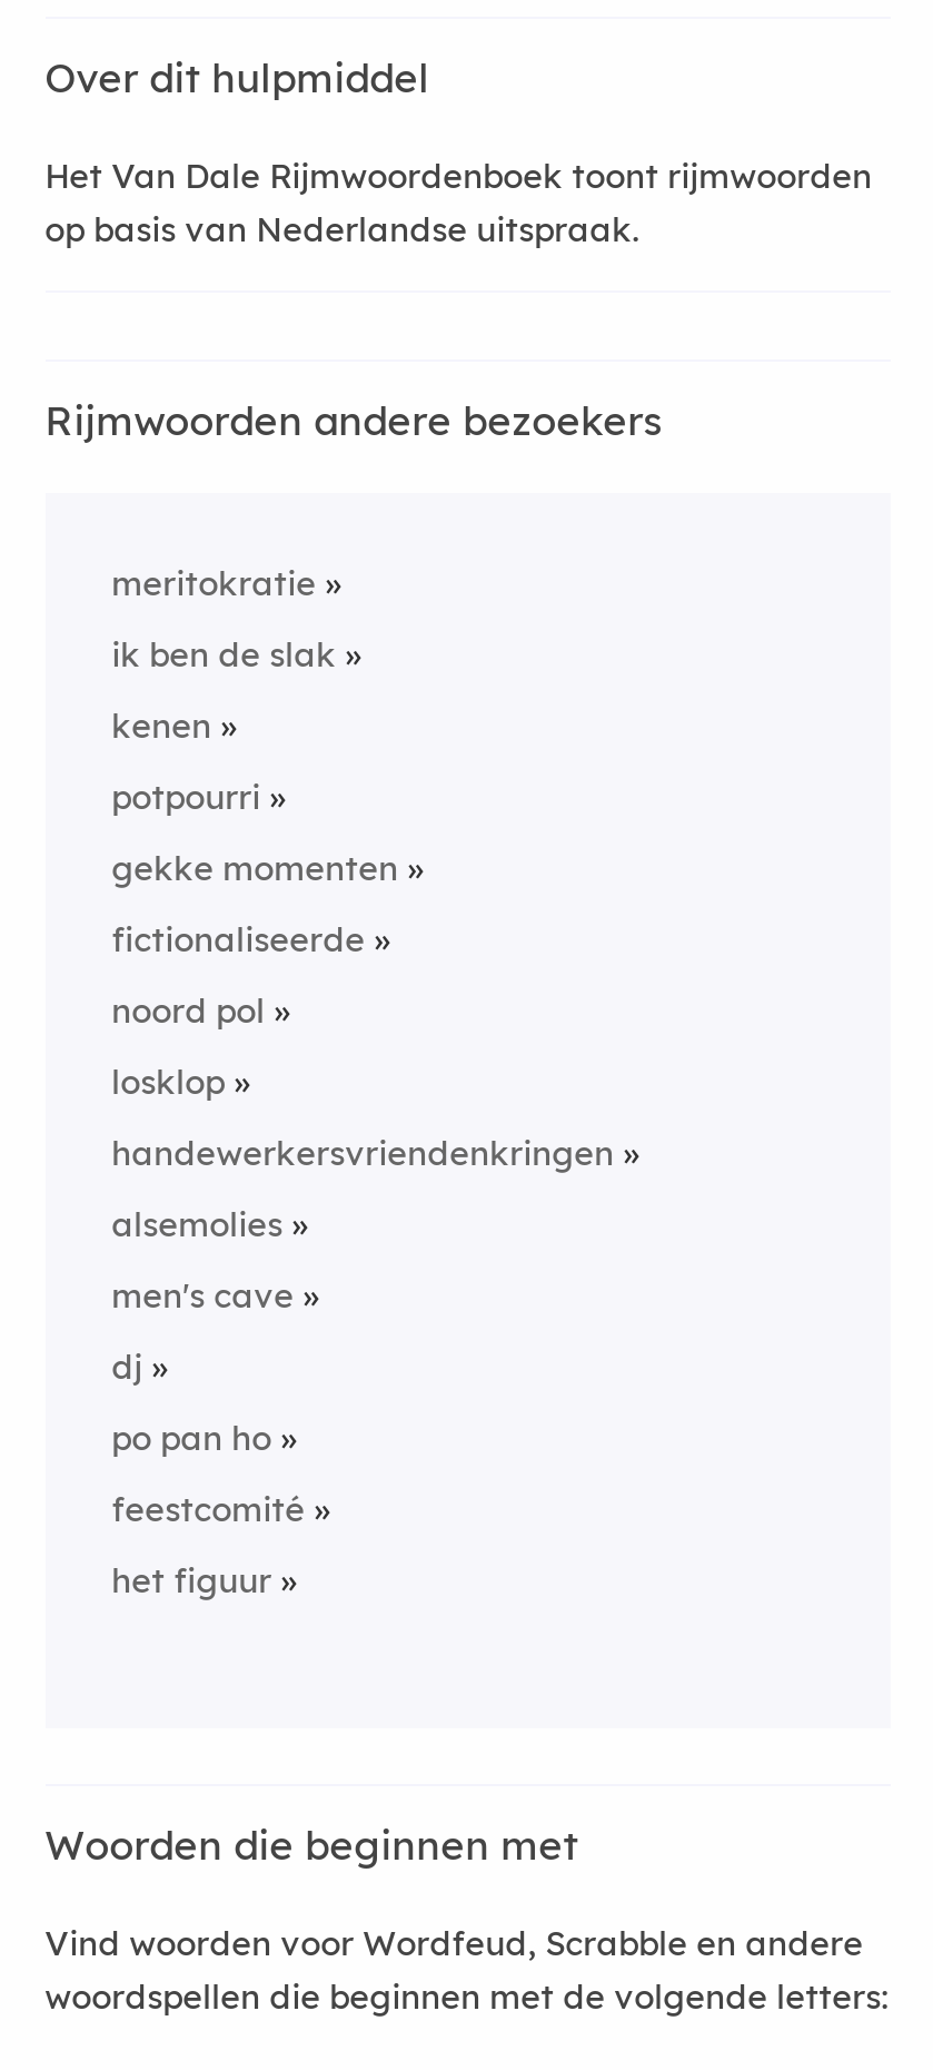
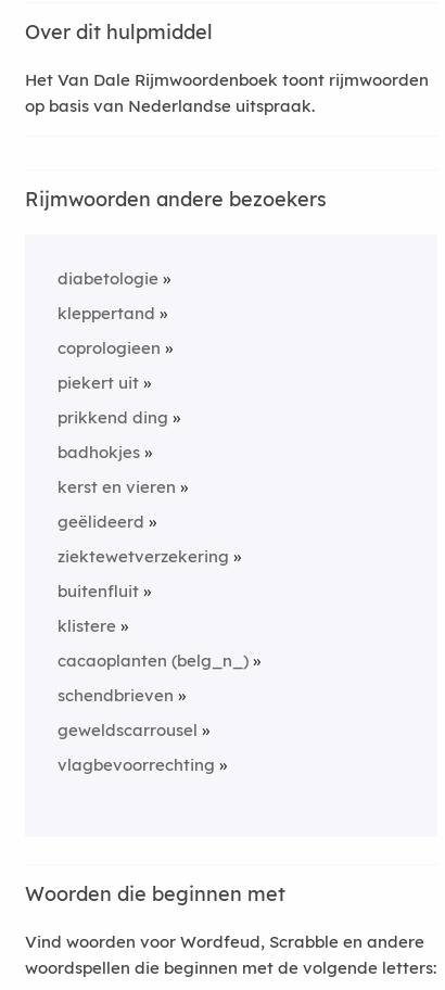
[111,562,316,604] meritokratie -> [57,268,158,289] diabetologie
[111,633,336,676] ik ben de slak -> [57,303,155,323] kleppertand
[111,704,212,747] kenen -> [57,338,160,358] coprologieen
[111,776,260,818] potpourri -> [57,372,138,393] piekert uit
[111,847,398,889] gekke momenten -> [57,407,168,428] prikkend ding
[111,918,365,960] fictionaliseerde -> [57,442,140,462] badhokjes
[111,989,265,1032] noord pol -> [57,477,175,497] kerst en vieren
[111,1061,225,1103] losklop -> [57,511,144,532] geëlideerd
[111,1132,614,1174] handewerkersvriendenkringen -> [57,546,229,567] ziektewetverzekering
[111,1203,283,1245] alsemolies -> [57,581,138,601] buitenfluit
[111,1274,294,1317] men's cave -> [57,615,116,636] klistere
[111,1345,143,1388] dj -> [57,650,248,671] cacaoplanten (belg_n_)
[111,1417,272,1459] po pan ho -> [57,685,173,706] schendbrieven
[111,1488,305,1530] feestcomité -> [57,720,197,740] geweldscarrousel
[111,1559,272,1601] het figuur -> [57,754,214,775] vlagbevoorrechting

